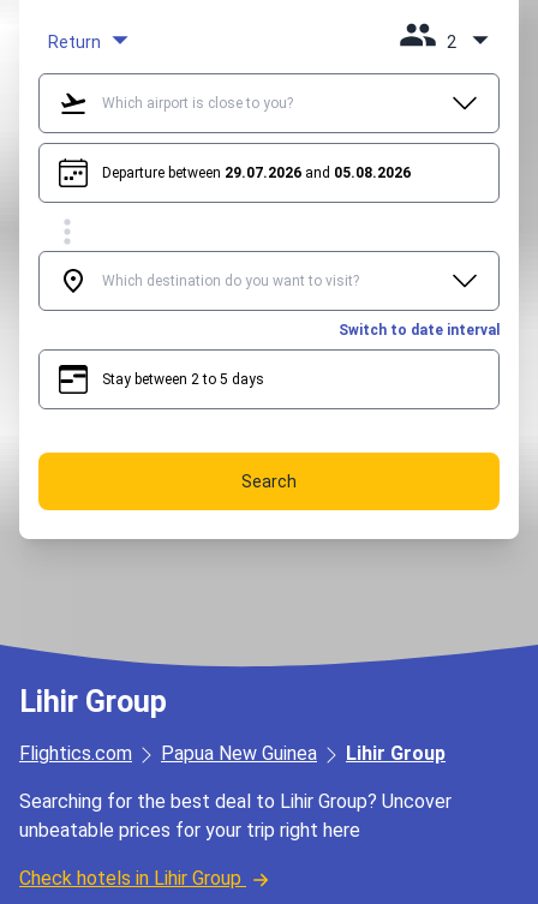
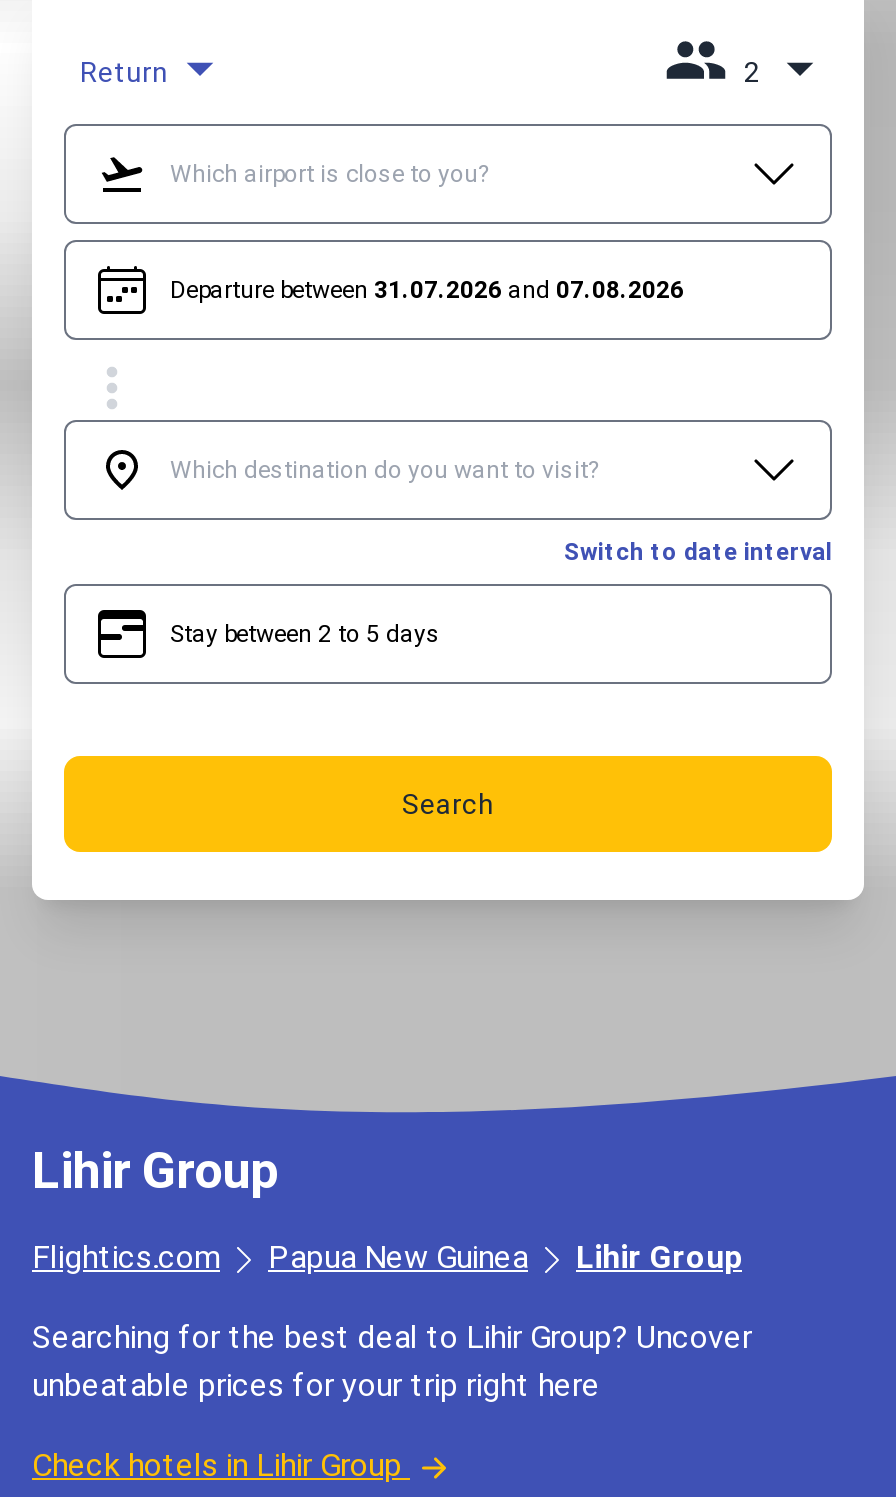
[102,164,411,181] Departure between 29.07.2026 and 05.08.2026 -> [170,276,684,304] Departure between 31.07.2026 and 07.08.2026

